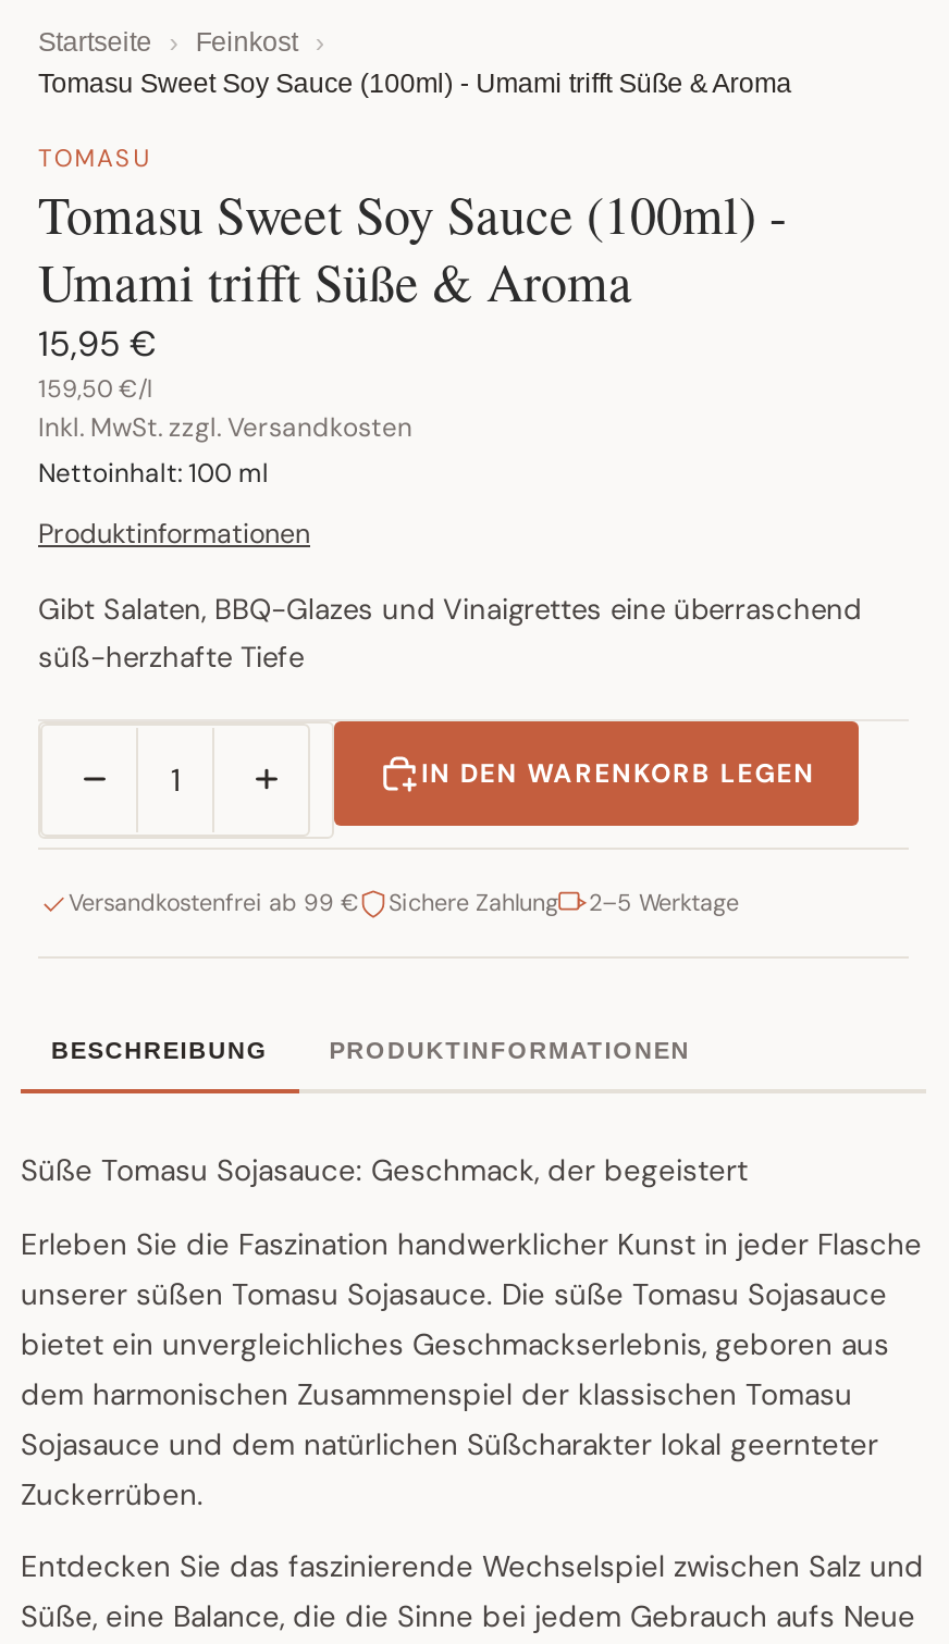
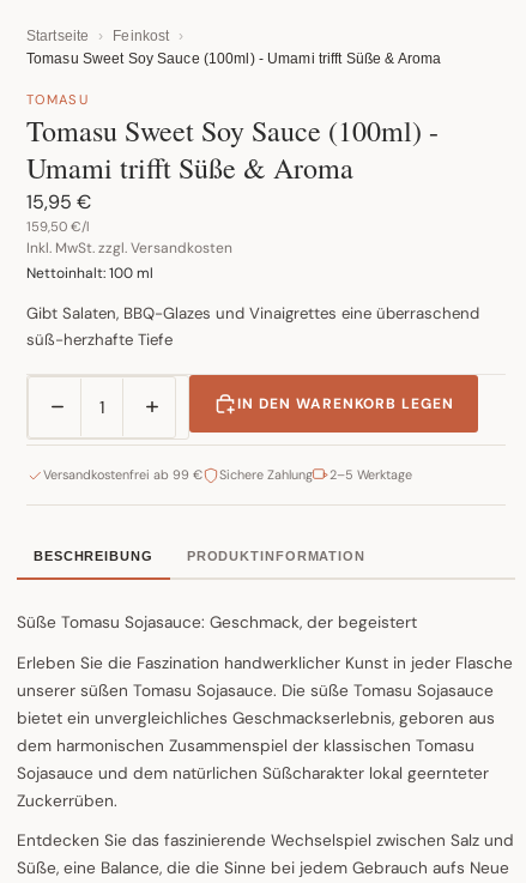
[38,517,310,552] Produktinformationen -> none
[329,1038,690,1064] PRODUKTINFORMATIONEN -> [187,549,365,564] PRODUKTINFORMATION

